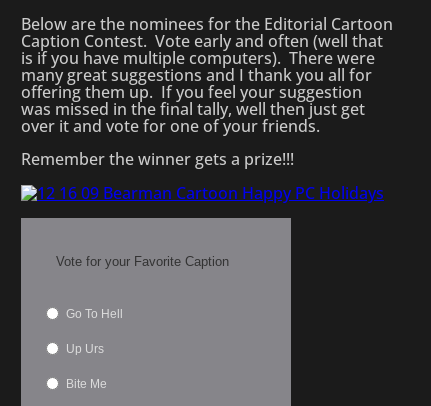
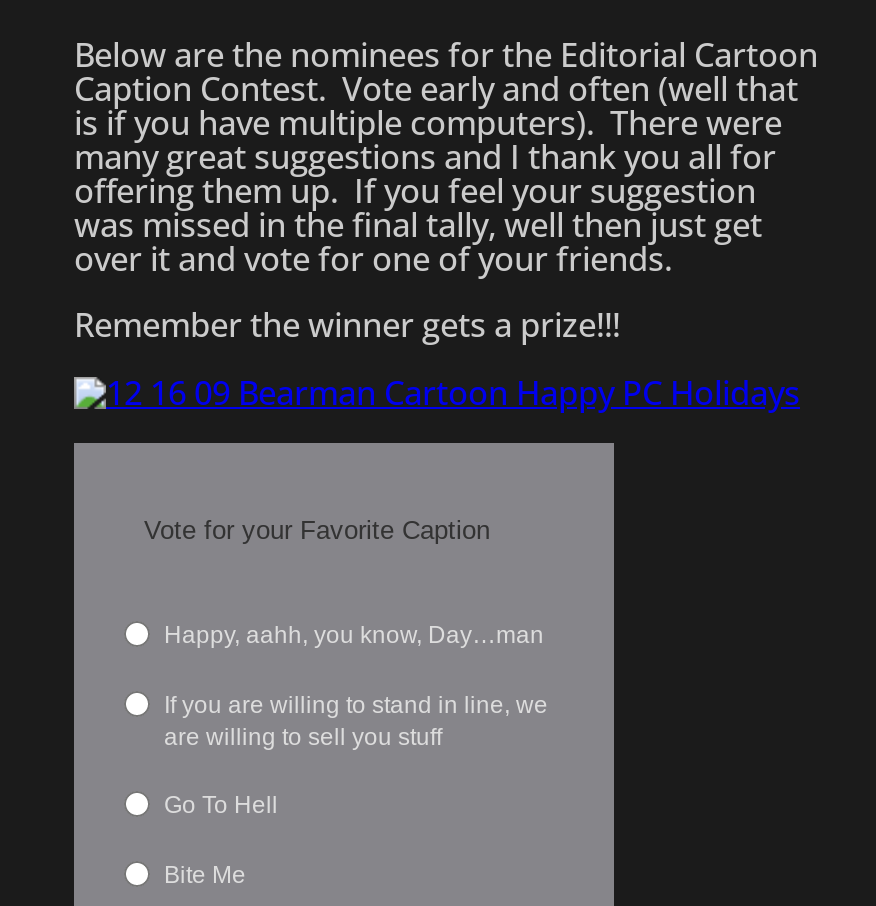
none -> [164,621,548,751] Happy, aahh, you know, Day…man | If you are willing to stand in line, we | are willing to sell you stuff
moved [66,307,123,321] -> [164,791,278,819]: Go To Hell
[66,342,104,356] Up Urs -> none

